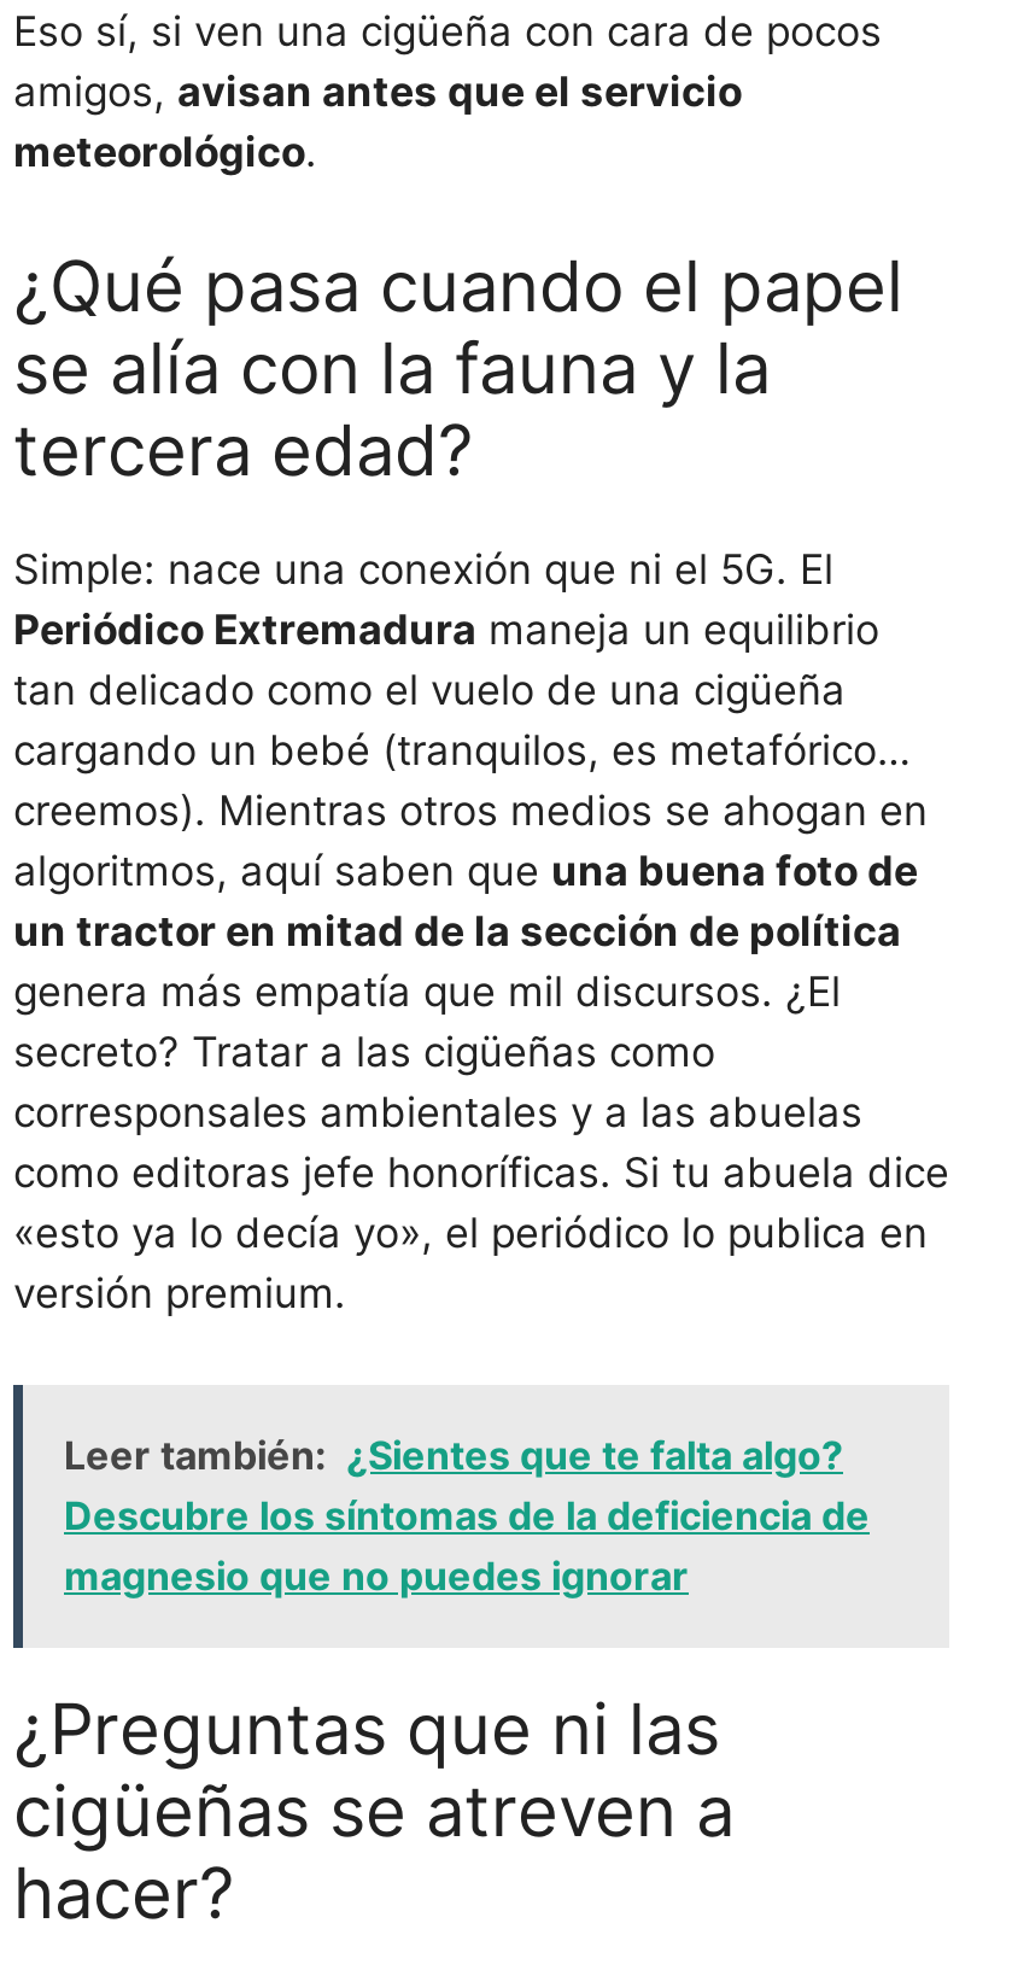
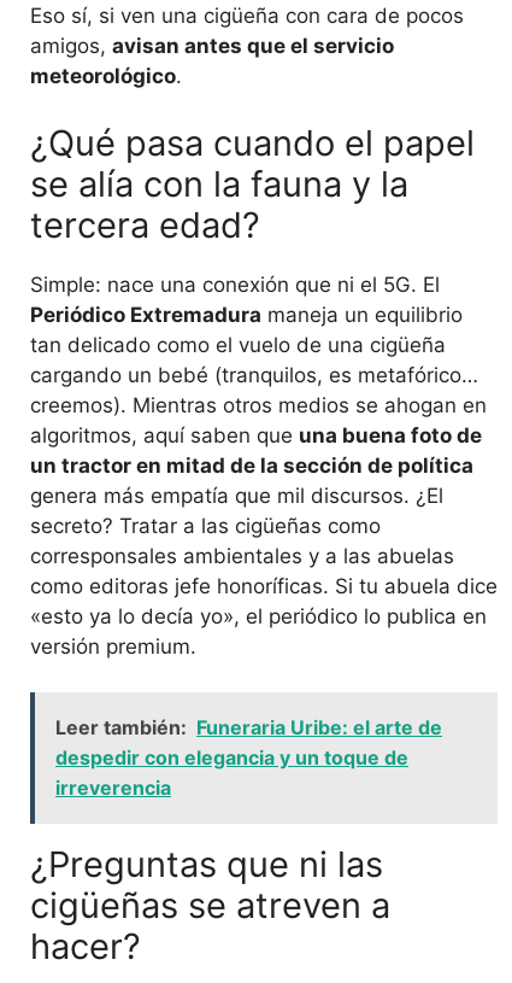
[64,1431,870,1600] Leer también: ¿Sientes que te falta algo? | Descubre los síntomas de la deficiencia de | magnesio que no puedes ignorar -> [55,715,442,800] Leer también: Funeraria Uribe: el arte de | despedir con elegancia y un toque de | irreverencia

